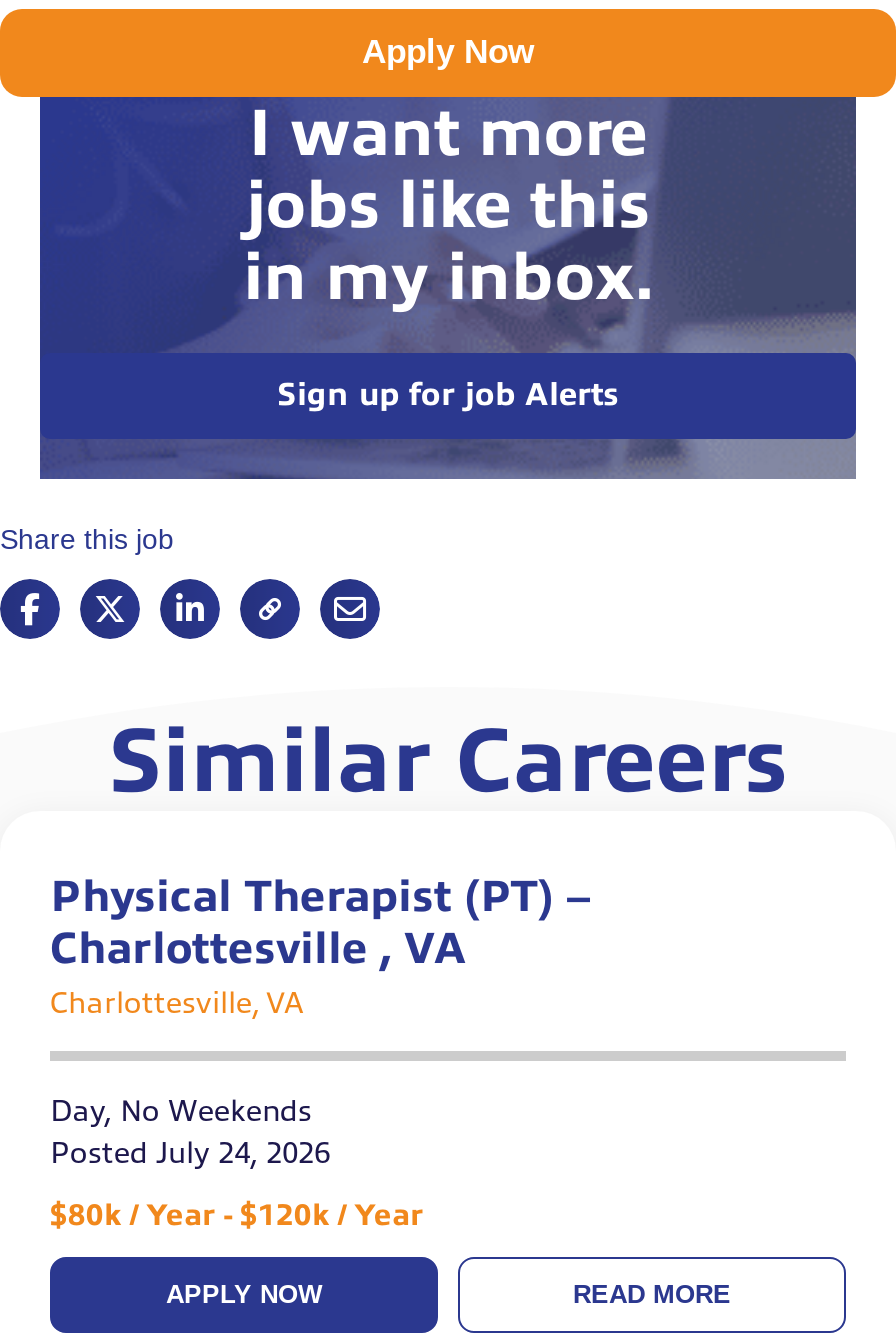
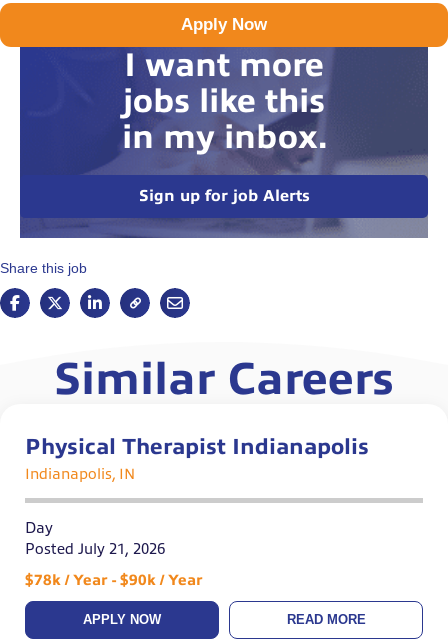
[50,871,592,1019] Physical Therapist (PT) – | Charlottesville , VA | Charlottesville, VA -> [25,434,369,482] Physical Therapist Indianapolis | Indianapolis, IN
[50,1095,330,1169] Day, No Weekends | Posted July 24, 2026 -> [25,520,165,557] Day | Posted July 21, 2026
[50,1199,424,1231] $80k / Year - $120k / Year -> [25,572,203,588] $78k / Year - $90k / Year

